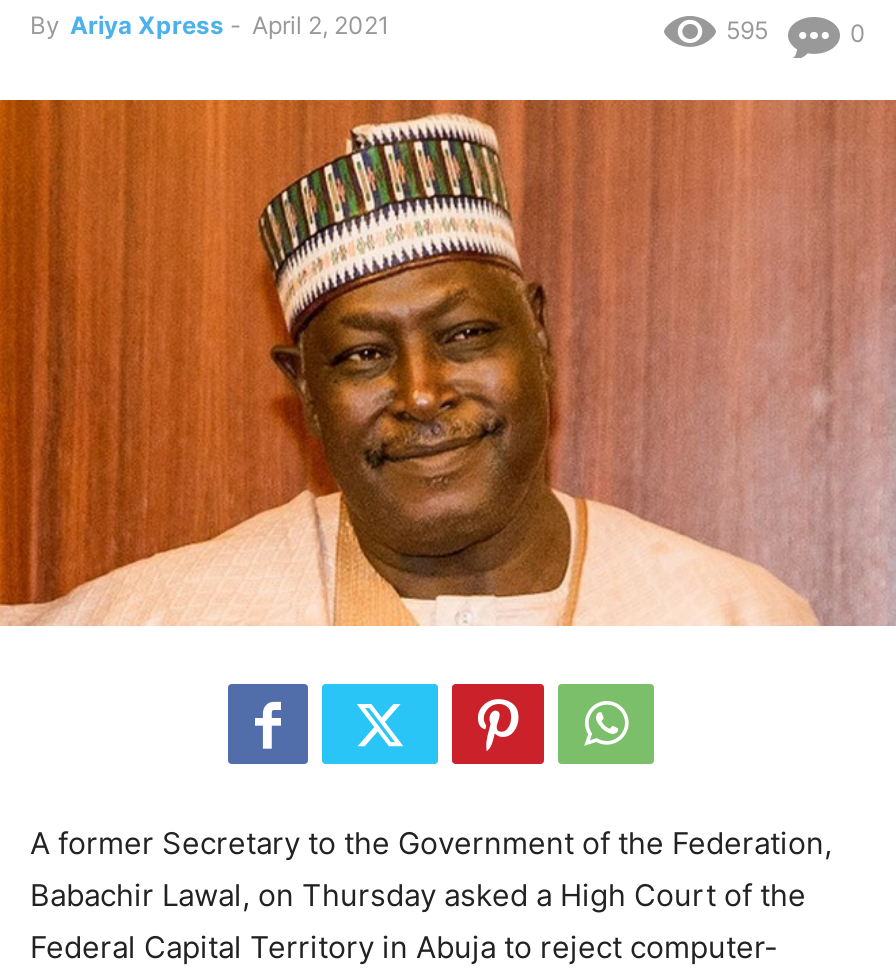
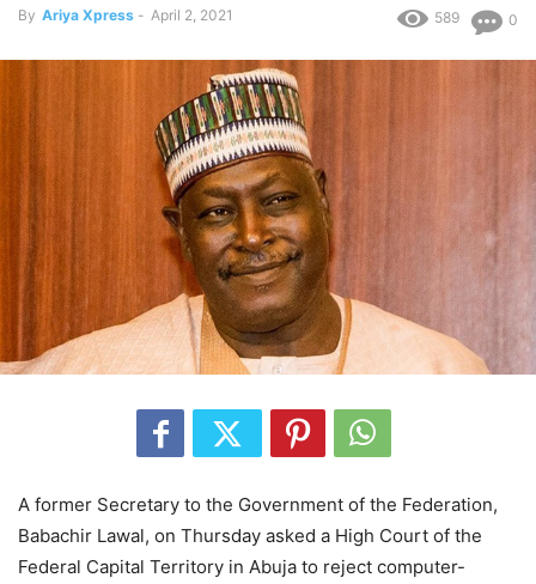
[726,15,768,45] 595 -> [434,9,459,27] 589

